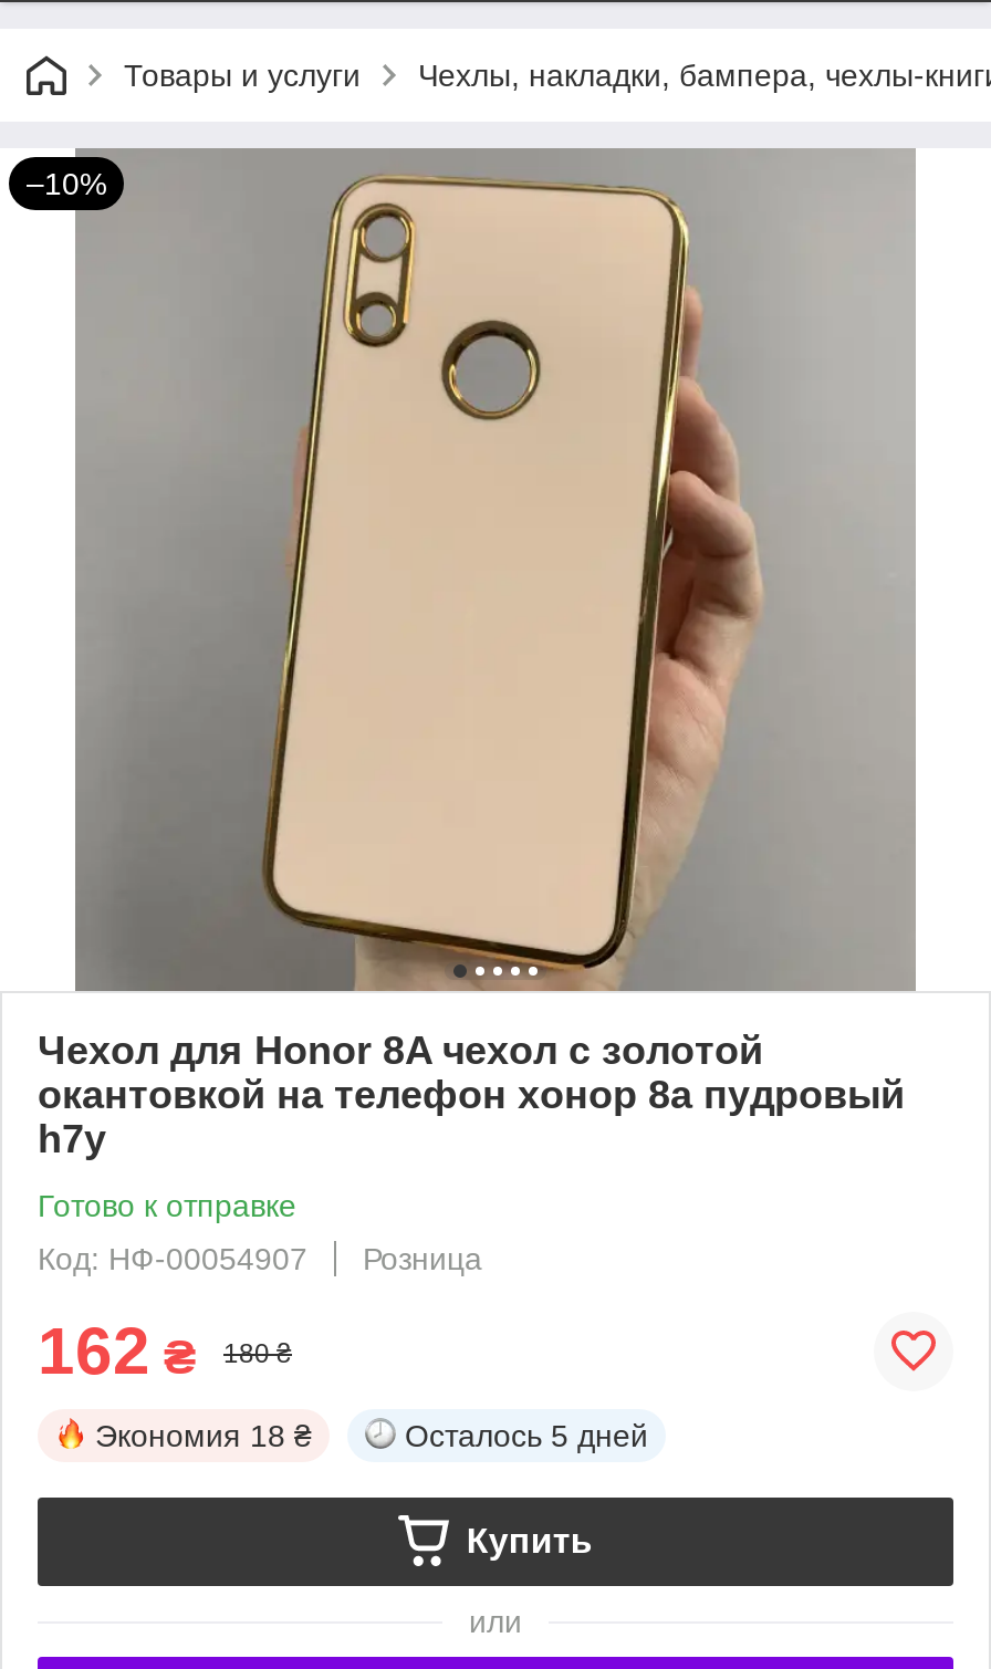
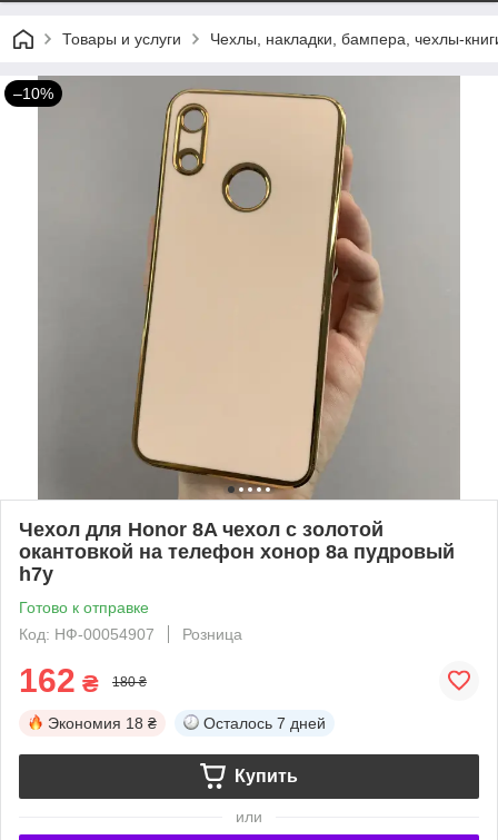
[405,1417,648,1453] Осталось 5 дней -> [203,714,326,732] Осталось 7 дней

